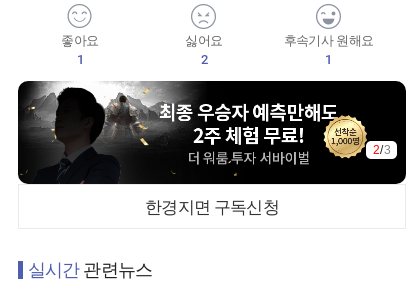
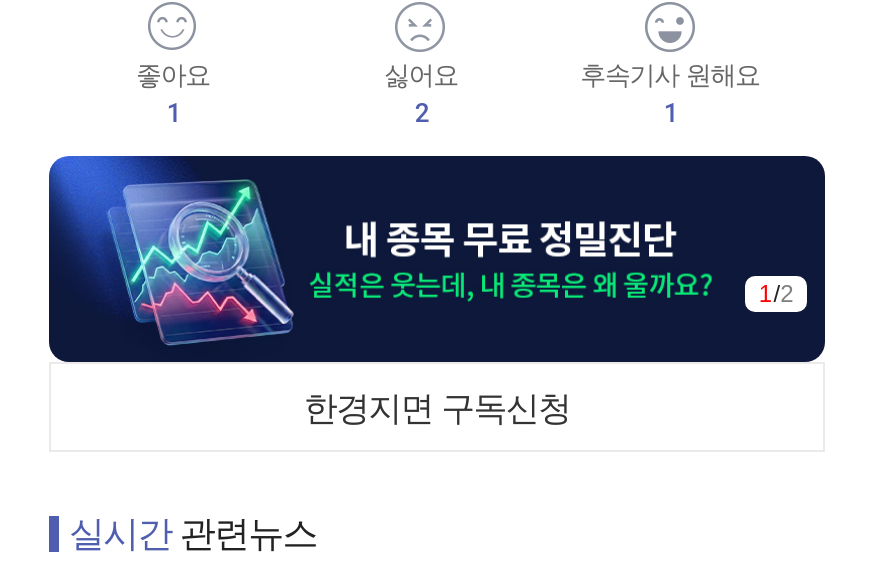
[17,80,406,184] [image] | 2/3 -> [47,154,825,362] [image] | 1/2

